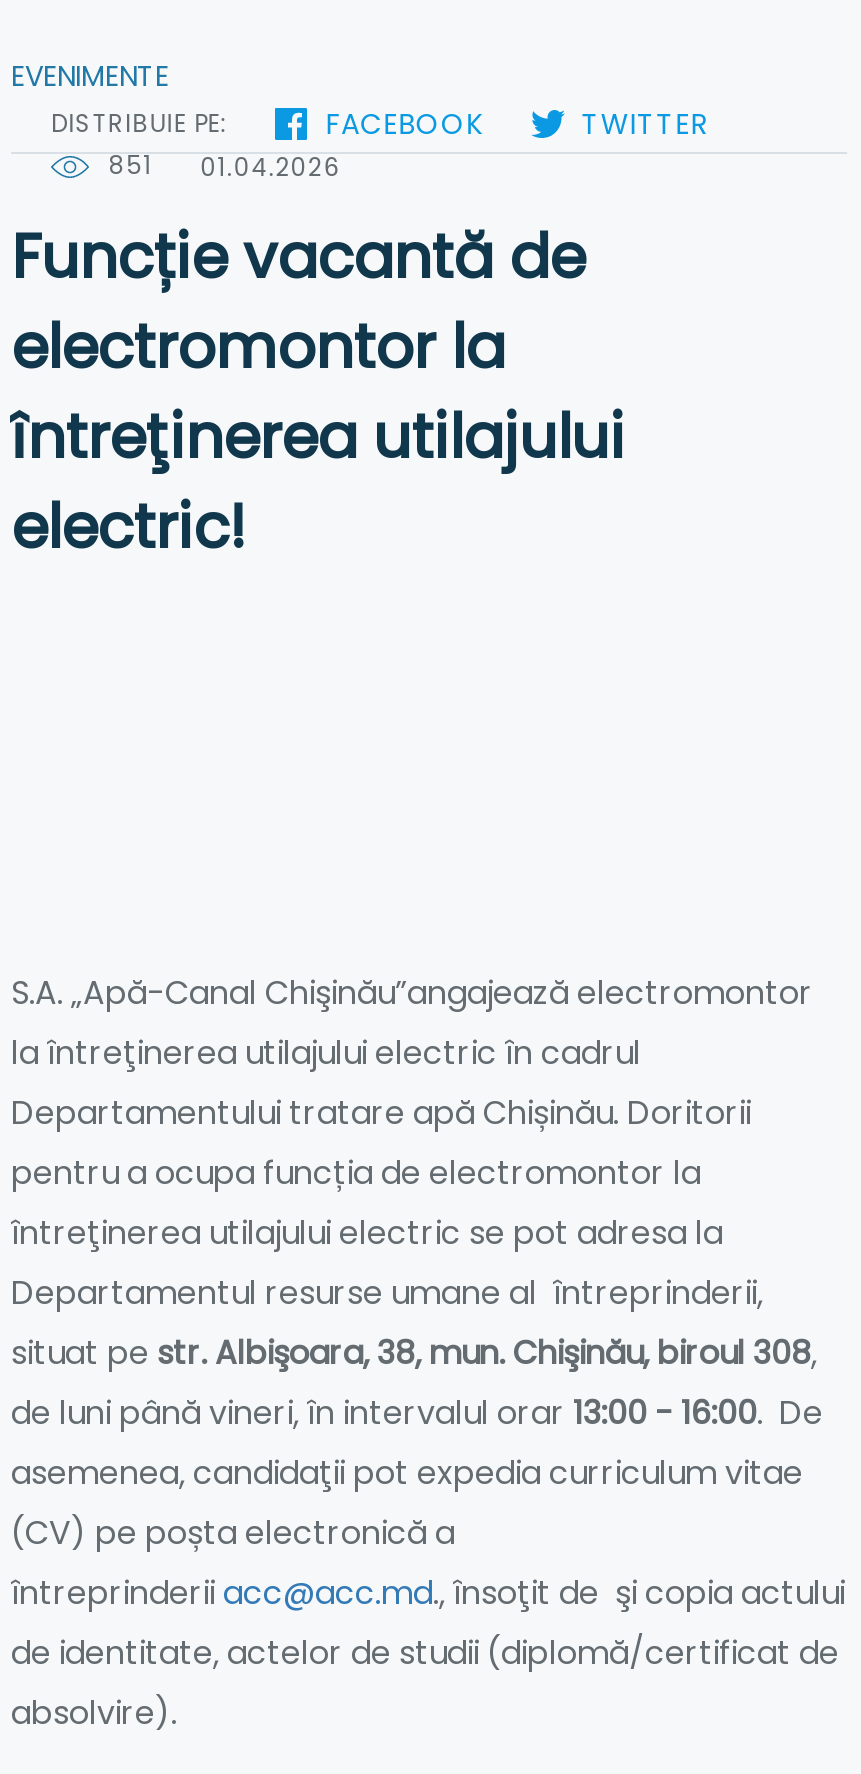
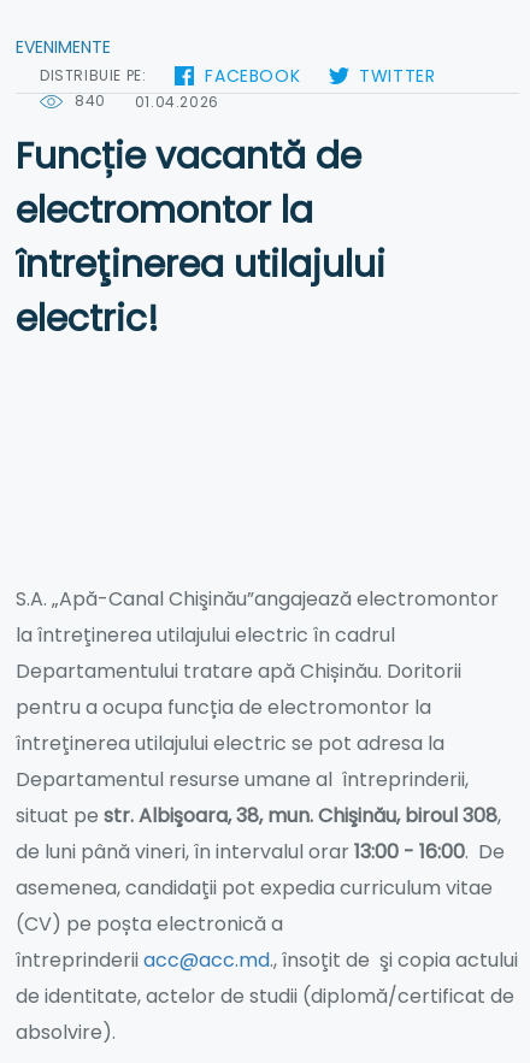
[109,149,341,184] 851 01.04.2026 -> [75,91,219,112] 840 01.04.2026

